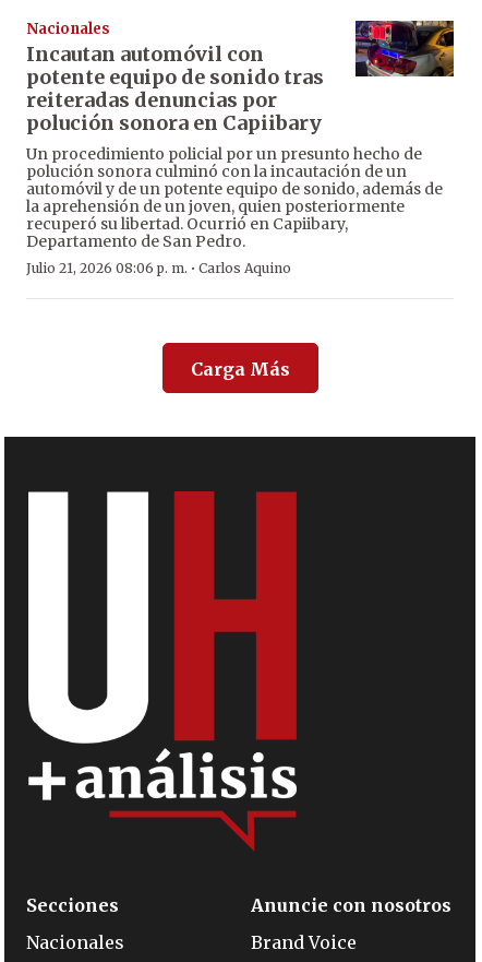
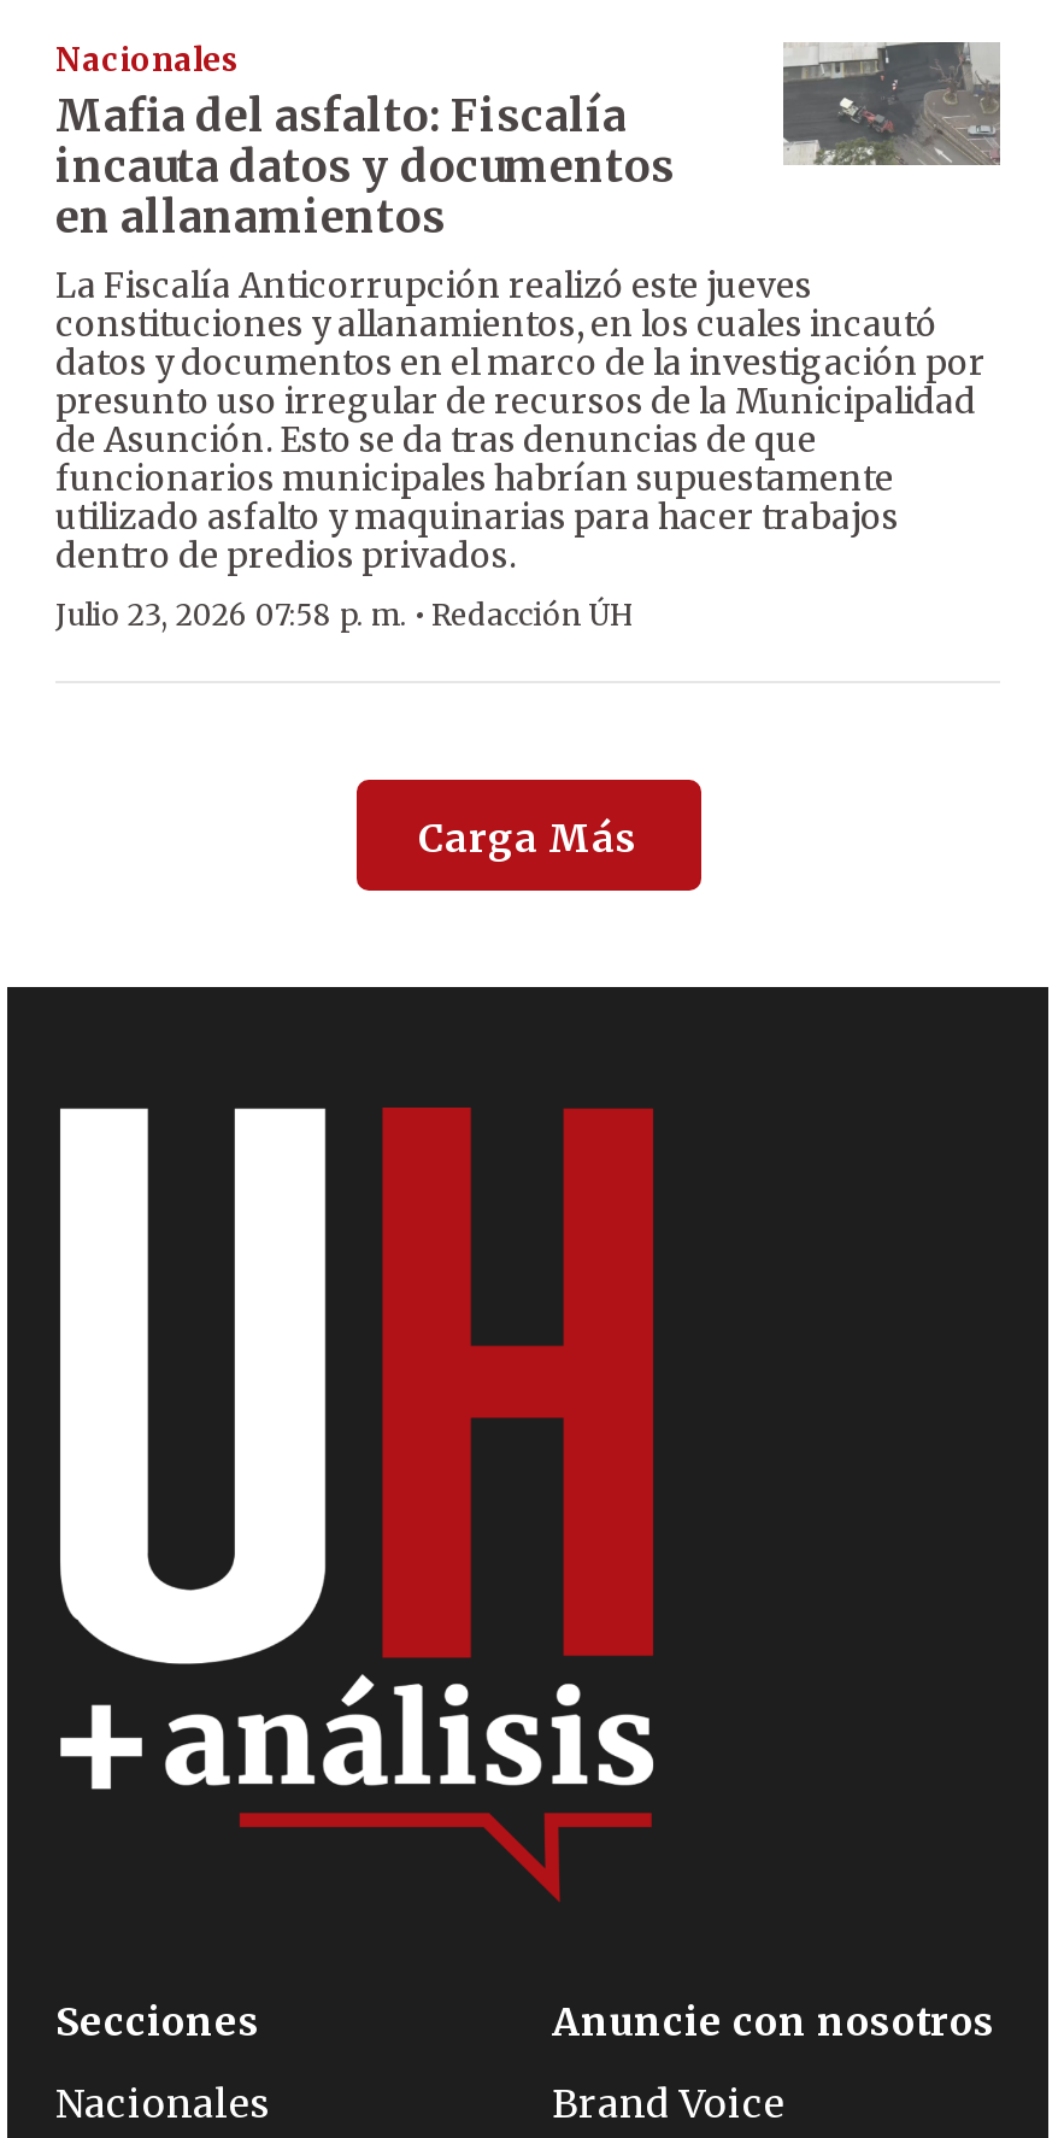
[26,20,455,282] [image] | Incautan automóvil con | potente equipo de sonido tras | reiteradas denuncias por | polución sonora en Capiibary | Un procedimiento policial por un presunto hecho de | polución sonora culminó con la incautación de un | automóvil y de un potente equipo de sonido, además de | la aprehensión de un joven, quien posteriormente | recuperó su libertad. Ocurrió en Capiibary, | Departamento de San Pedro. | Julio 21, 2026 08:06 p. m. · Carlos Aquino -> [55,42,1000,646] [image] | Mafia del asfalto: Fiscalía | incauta datos y documentos | en allanamientos | La Fiscalía Anticorrupción realizó este jueves | constituciones y allanamientos, en los cuales incautó | datos y documentos en el marco de la investigación por | presunto uso irregular de recursos de la Municipalidad | de Asunción. Esto se da tras denuncias de que | funcionarios municipales habrían supuestamente | utilizado asfalto y maquinarias para hacer trabajos | dentro de predios privados. | Julio 23, 2026 07:58 p. m. · Redacción ÚH

